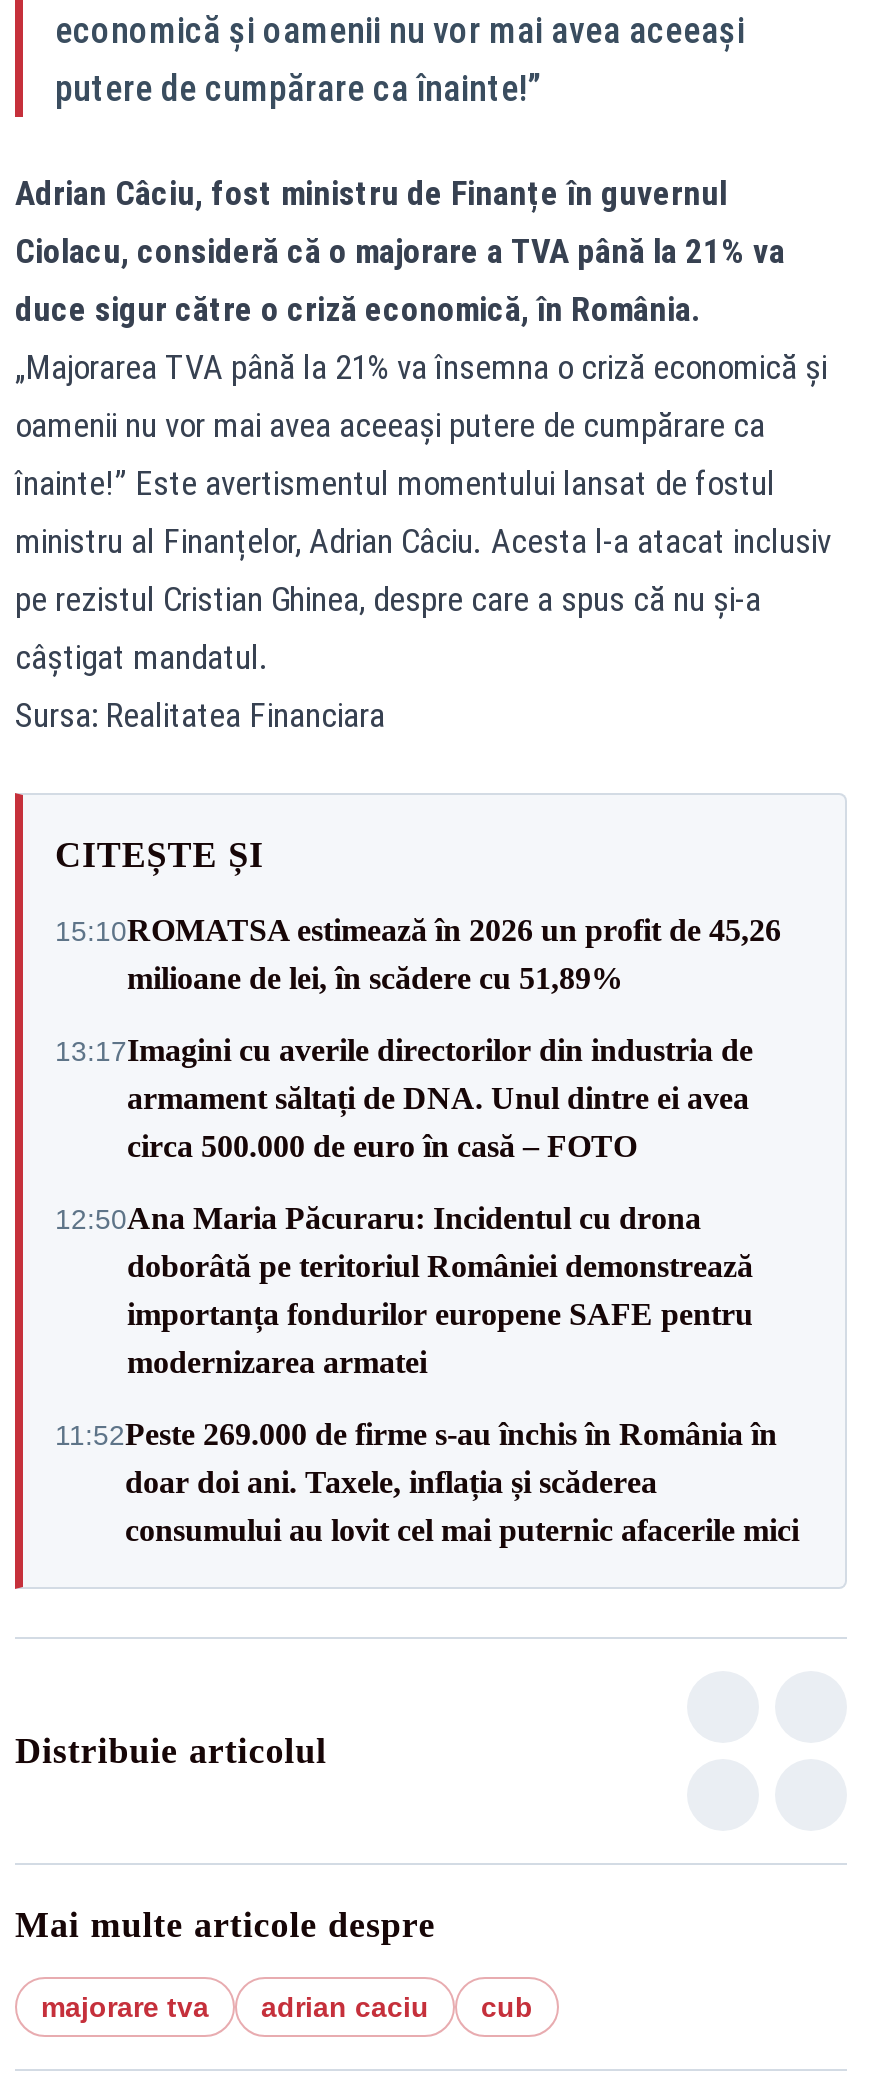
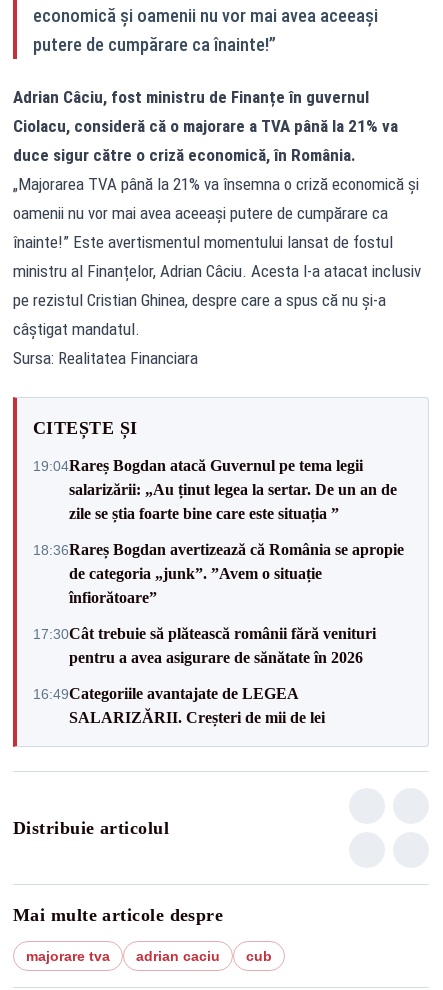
[55,913,781,995] 15:10ROMATSA estimează în 2026 un profit de 45,26 | milioane de lei, în scădere cu 51,89% -> [33,456,397,521] 19:04Rareș Bogdan atacă Guvernul pe tema legii | salarizării: „Au ținut legea la sertar. De un an de | zile se știa foarte bine care este situația ”
[55,1033,753,1163] 13:17Imagini cu averile directorilor din industria de | armament săltați de DNA. Unul dintre ei avea | circa 500.000 de euro în casă – FOTO -> [33,540,404,605] 18:36Rareș Bogdan avertizează că România se apropie | de categoria „junk”. ”Avem o situație | înfiorătoare”
[55,1201,753,1379] 12:50Ana Maria Păcuraru: Incidentul cu drona | doborâtă pe teritoriul României demonstrează | importanța fondurilor europene SAFE pentru | modernizarea armatei -> [33,624,376,665] 17:30Cât trebuie să plătească românii fără venituri | pentru a avea asigurare de sănătate în 2026
[55,1417,799,1547] 11:52Peste 269.000 de firme s-au închis în România în | doar doi ani. Taxele, inflația și scăderea | consumului au lovit cel mai puternic afacerile mici -> [33,684,325,725] 16:49Categoriile avantajate de LEGEA | SALARIZĂRII. Creșteri de mii de lei

